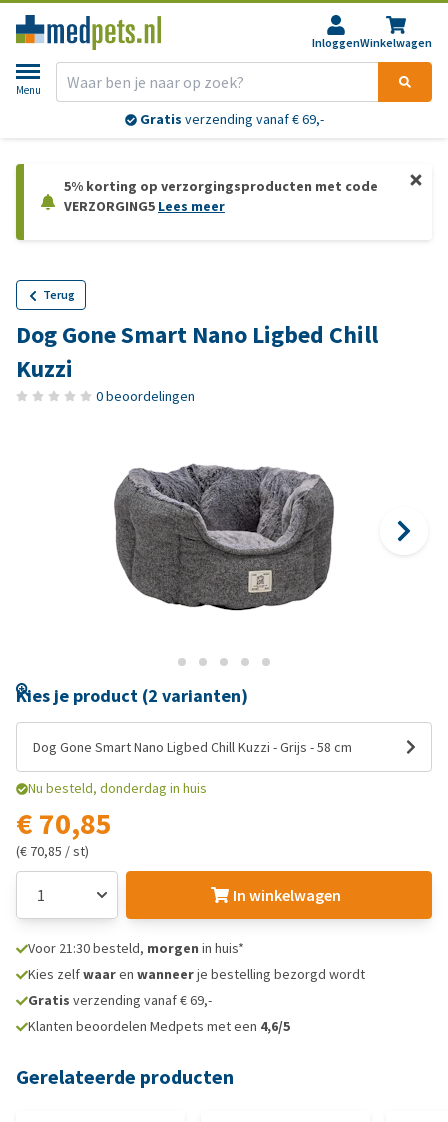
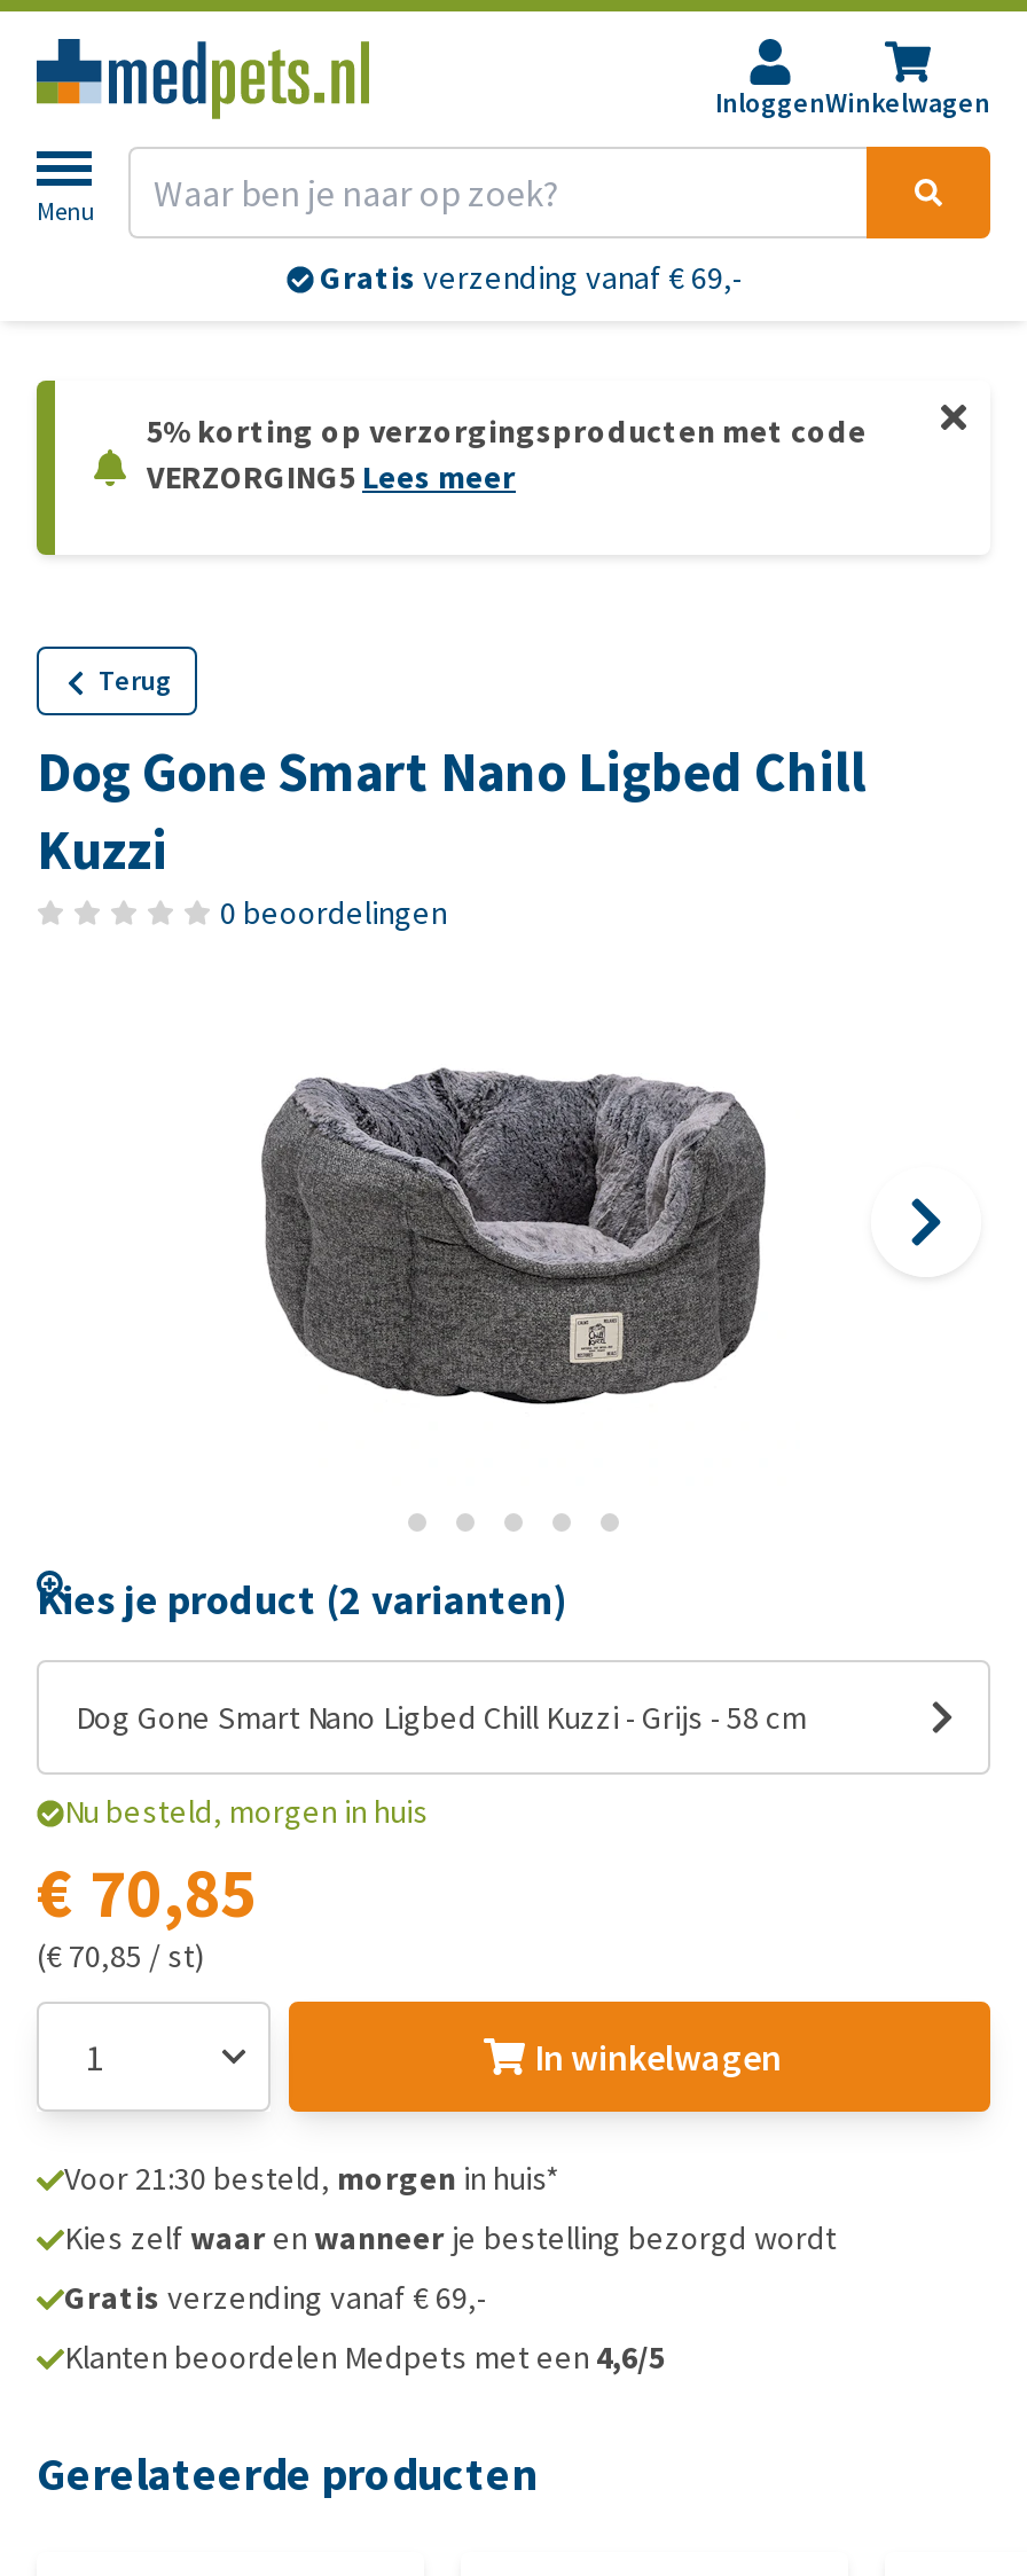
[28,779,207,797] Nu besteld, donderdag in huis -> [64,1791,429,1832] Nu besteld, morgen in huis

